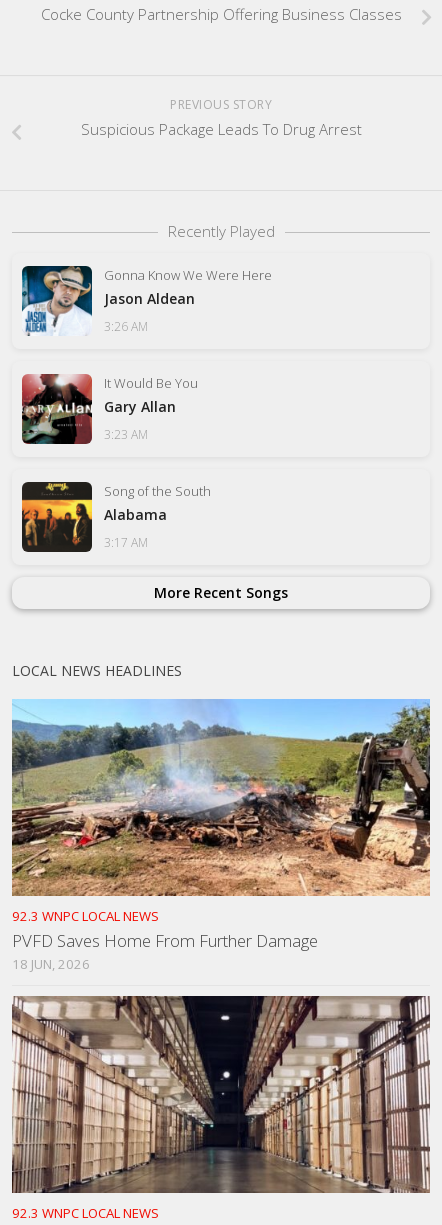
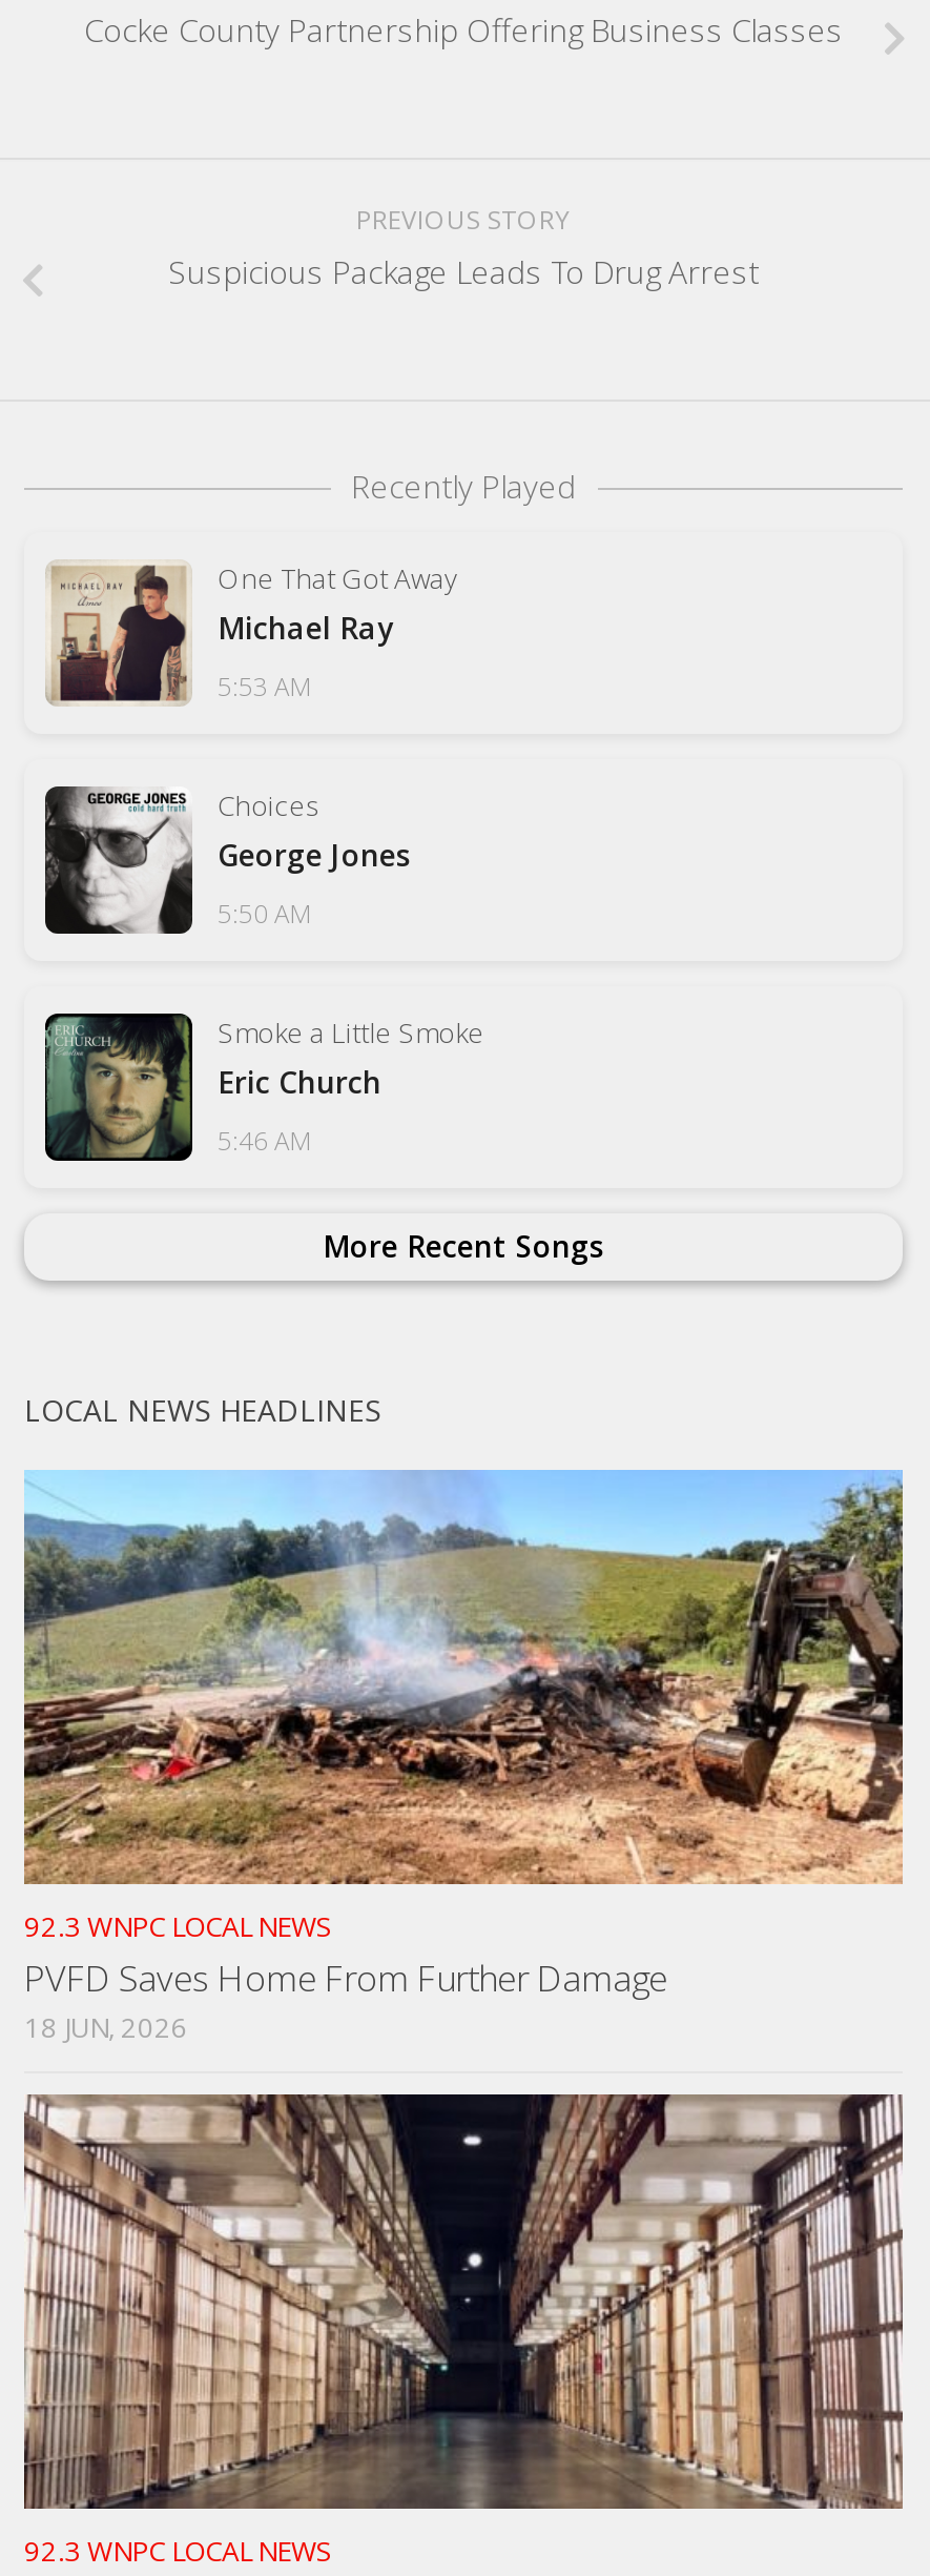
[21,265,272,336] [image] | Gonna Know We Were Here | Jason Aldean -> [45,559,457,707] [image] | One That Got Away | Michael Ray
[104,318,148,335] 3:26 AM -> [218,668,310,704] 5:53 AM
[21,373,198,445] [image] | It Would Be You | Gary Allan -> [43,784,411,934] [image] | Choices | George Jones
[104,426,148,443] 3:23 AM -> [218,895,310,931] 5:50 AM
[21,482,211,551] [image] | Song of the South | Alabama -> [43,1013,484,1159] [image] | Smoke a Little Smoke | Eric Church
[104,534,148,551] 3:17 AM -> [218,1123,310,1158] 5:46 AM

